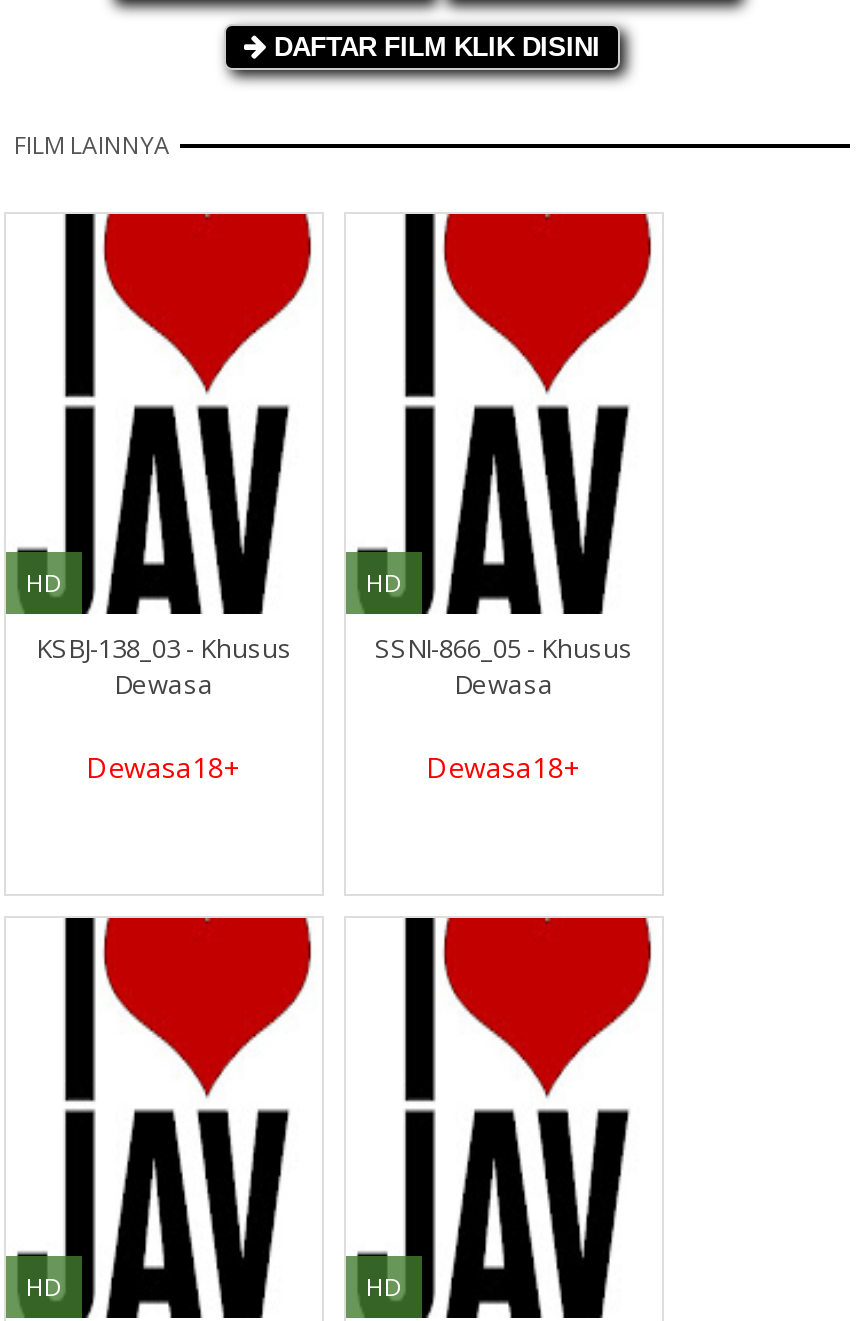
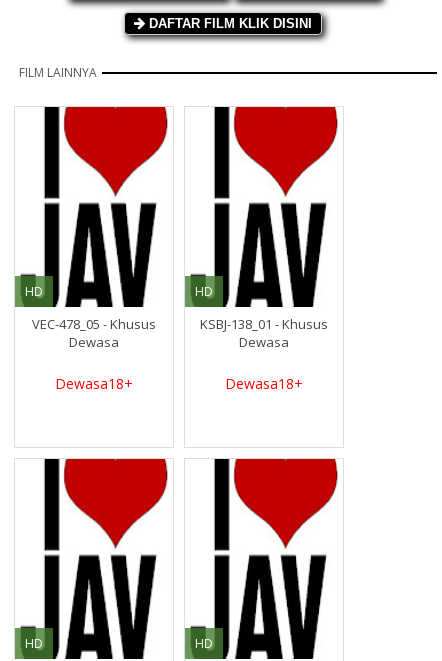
[36,629,292,665] KSBJ-138_03 - Khusus -> [32,315,156,333] VEC-478_05 - Khusus
[375,629,633,665] SSNI-866_05 - Khusus -> [200,315,328,333] KSBJ-138_01 - Khusus

